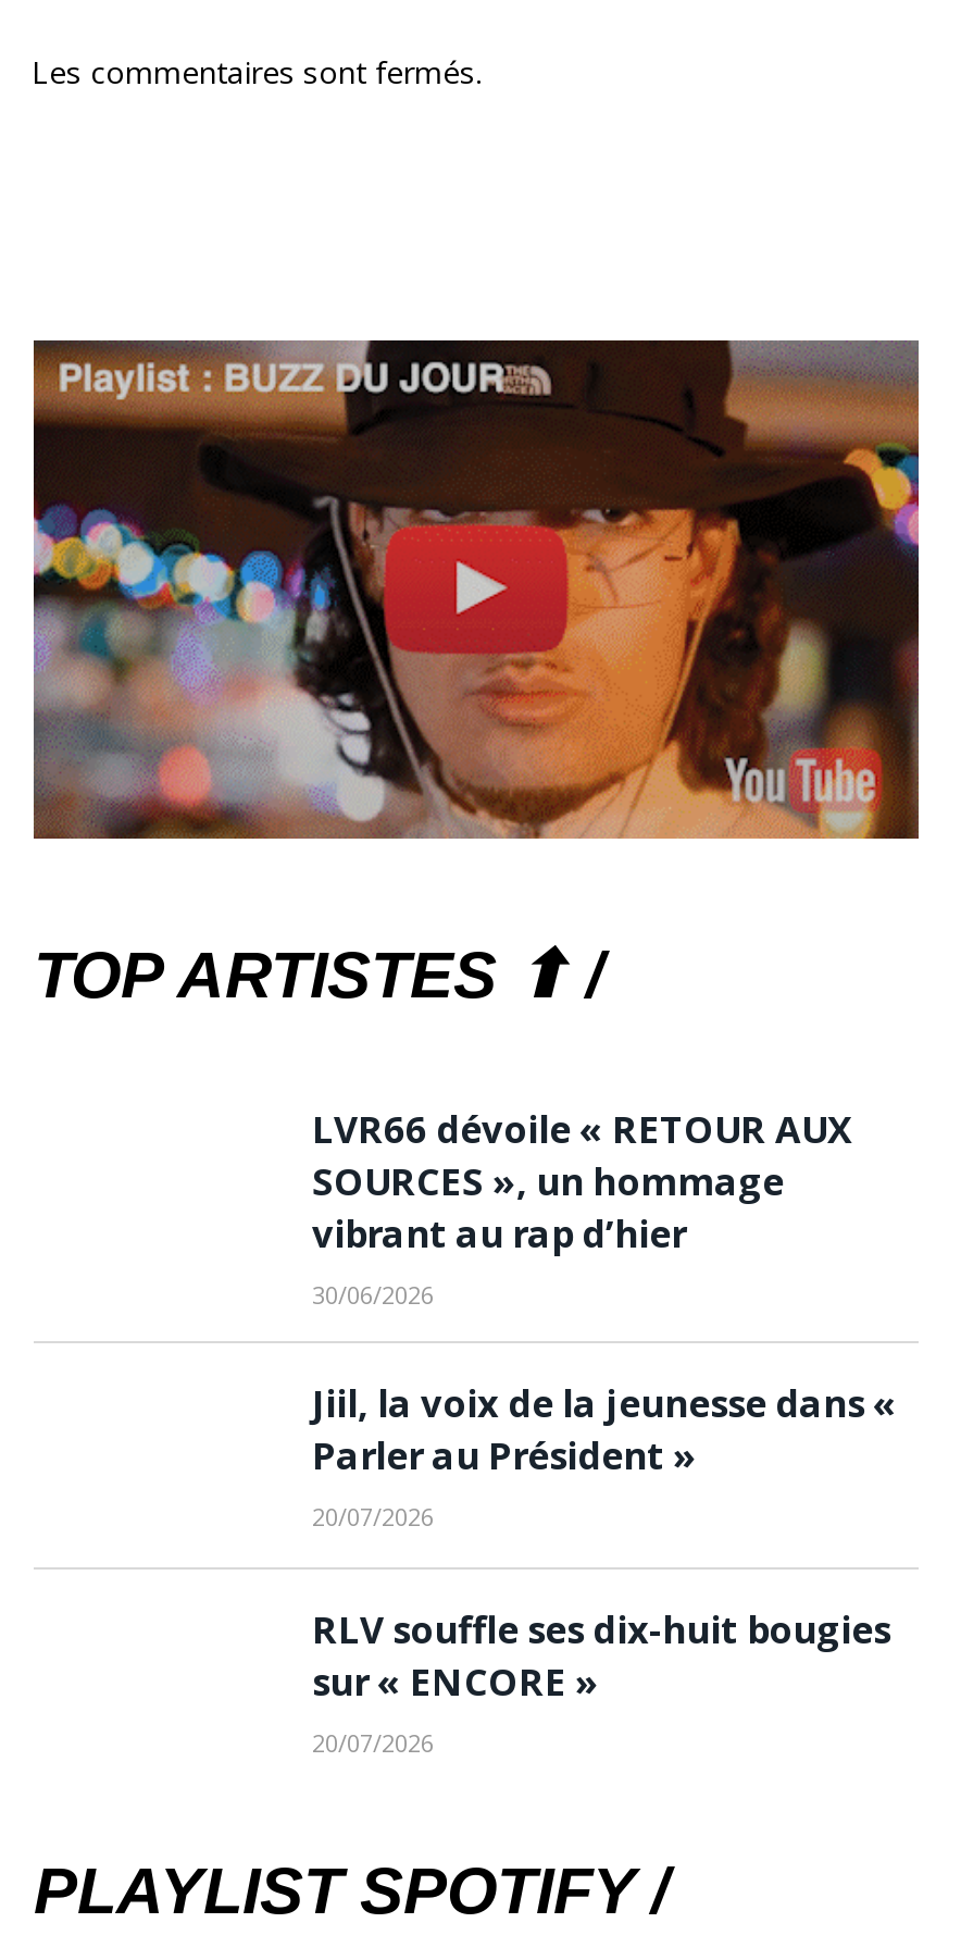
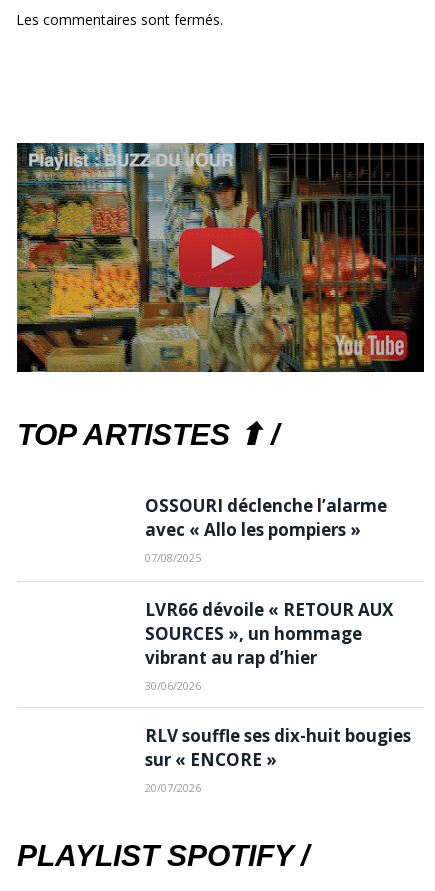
[32,338,921,841] [image] -> [16,142,425,373] [image]
none -> [145,494,387,565] OSSOURI déclenche l’alarme | avec « Allo les pompiers » | 07/08/2025
moved [312,1103,851,1310] -> [145,598,393,693]: LVR66 dévoile « RETOUR AUX | SOURCES », un hommage | vibrant au rap d’hier | 30/06/2026
[312,1377,897,1532] Jiil, la voix de la jeunesse dans « | Parler au Président » | 20/07/2026 -> none

